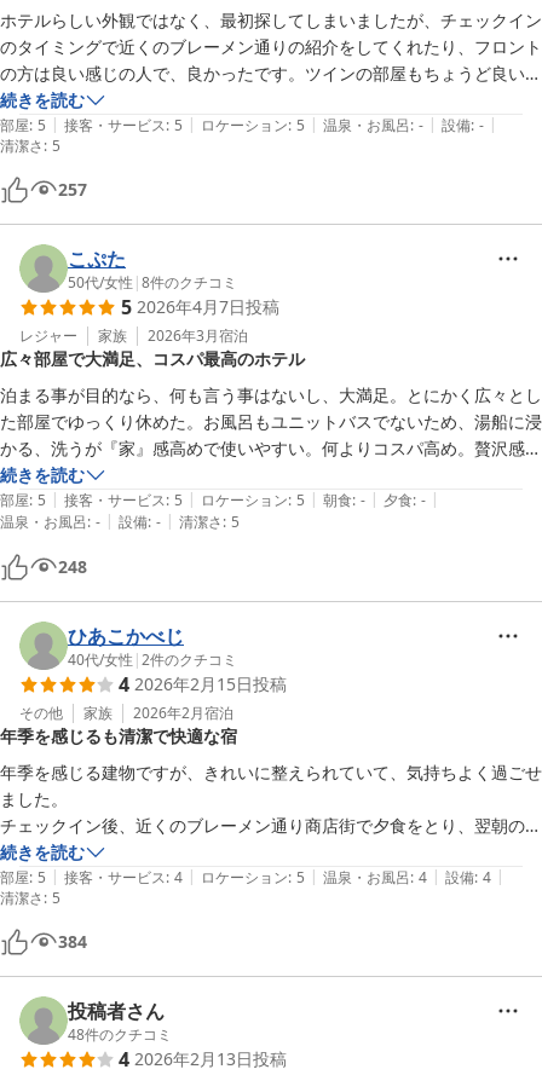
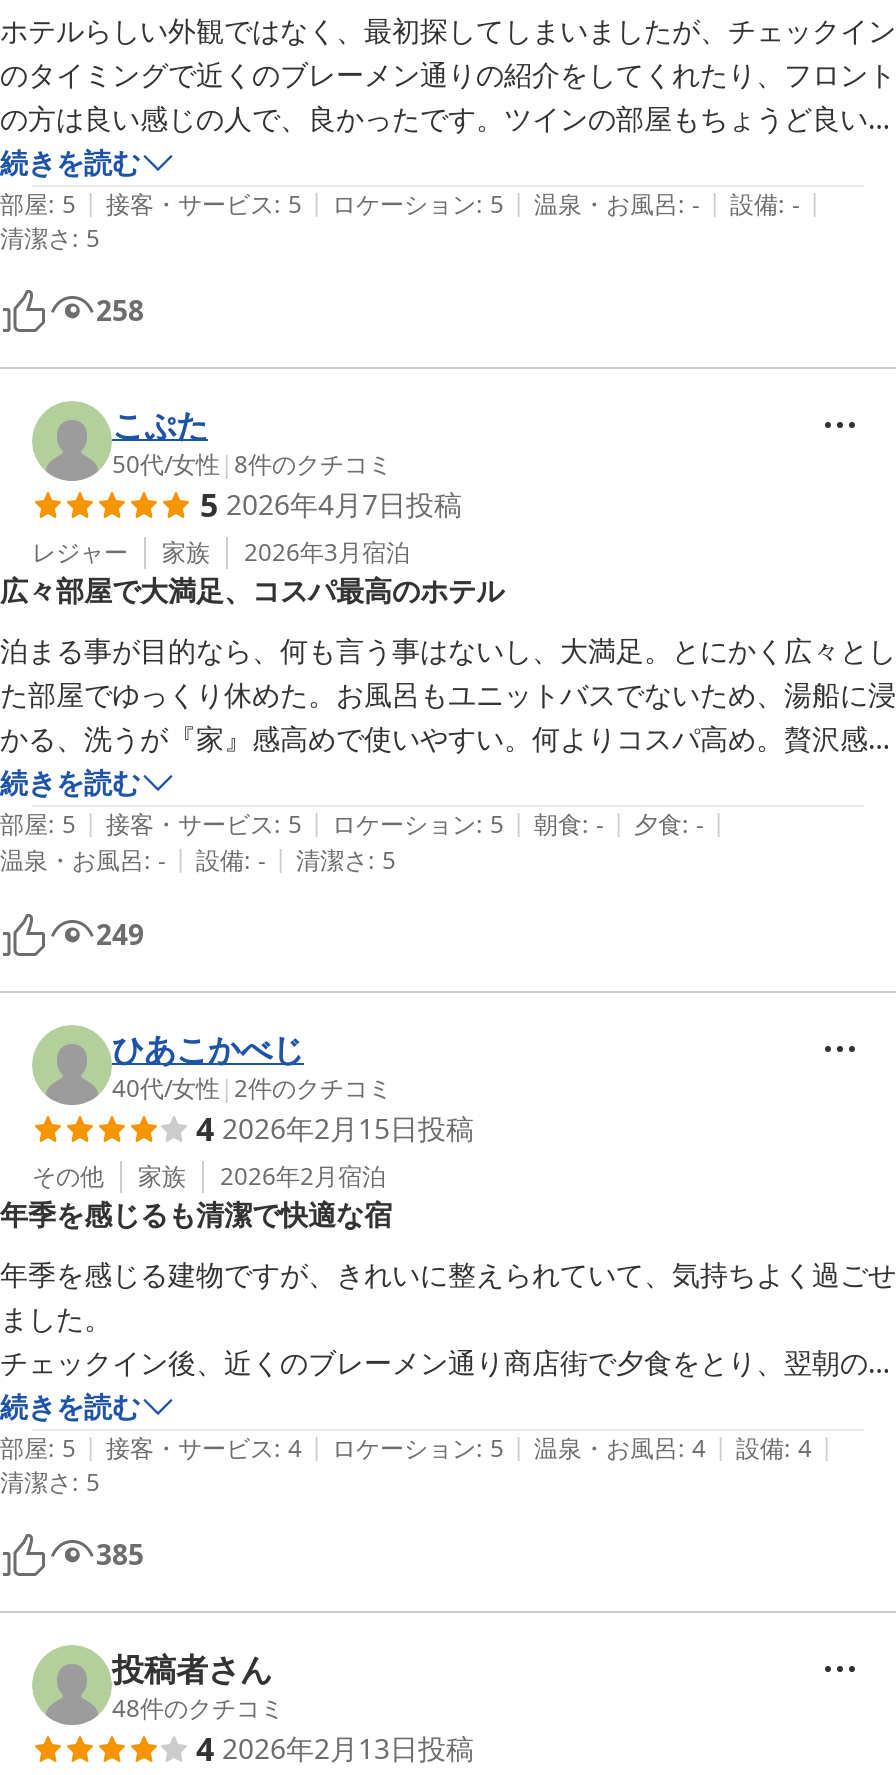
[58,178,87,201] 257 -> [96,291,144,329] 258
[58,555,87,578] 248 -> [96,915,144,953] 249
[58,930,87,953] 384 -> [96,1535,144,1573] 385

